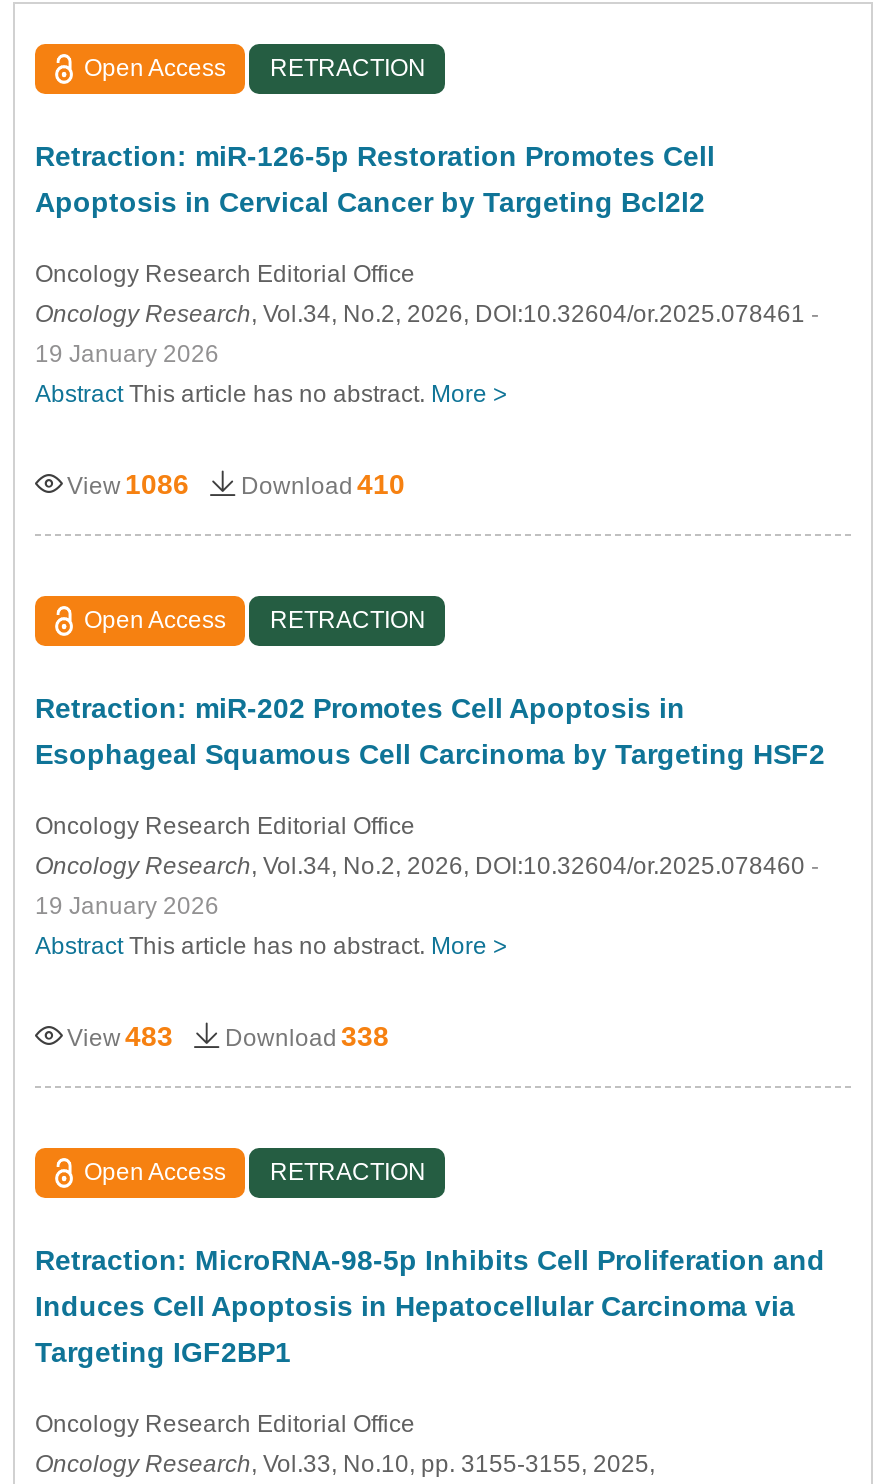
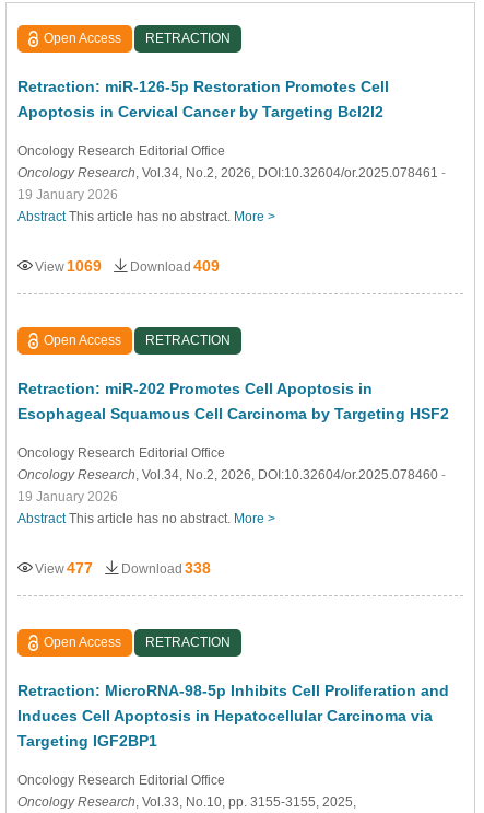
[67,467,189,499] View 1086 -> [35,257,102,274] View 1069
[241,467,405,499] Download 410 -> [130,257,220,274] Download 409
[67,1019,389,1051] View 483 Download 338 -> [35,559,211,576] View 477 Download 338

